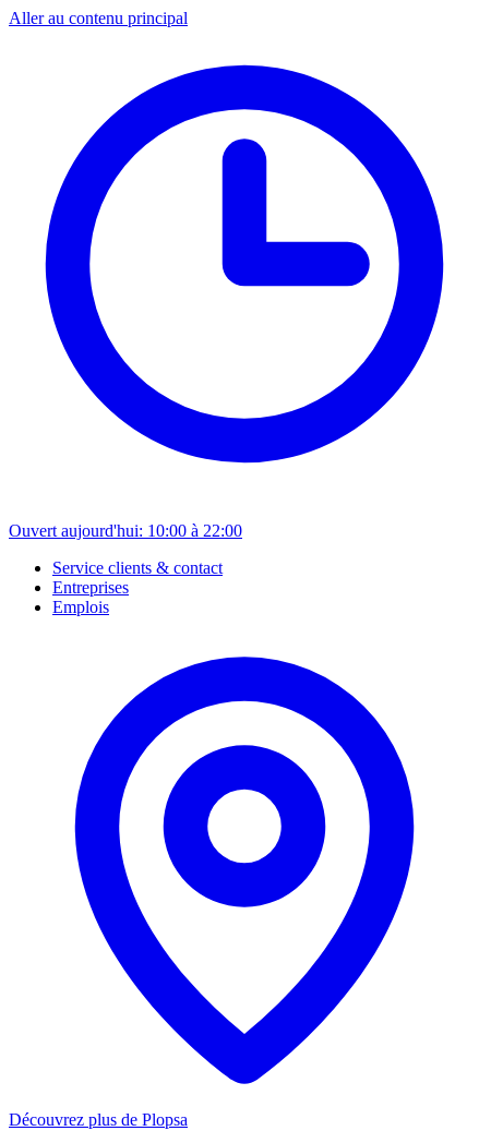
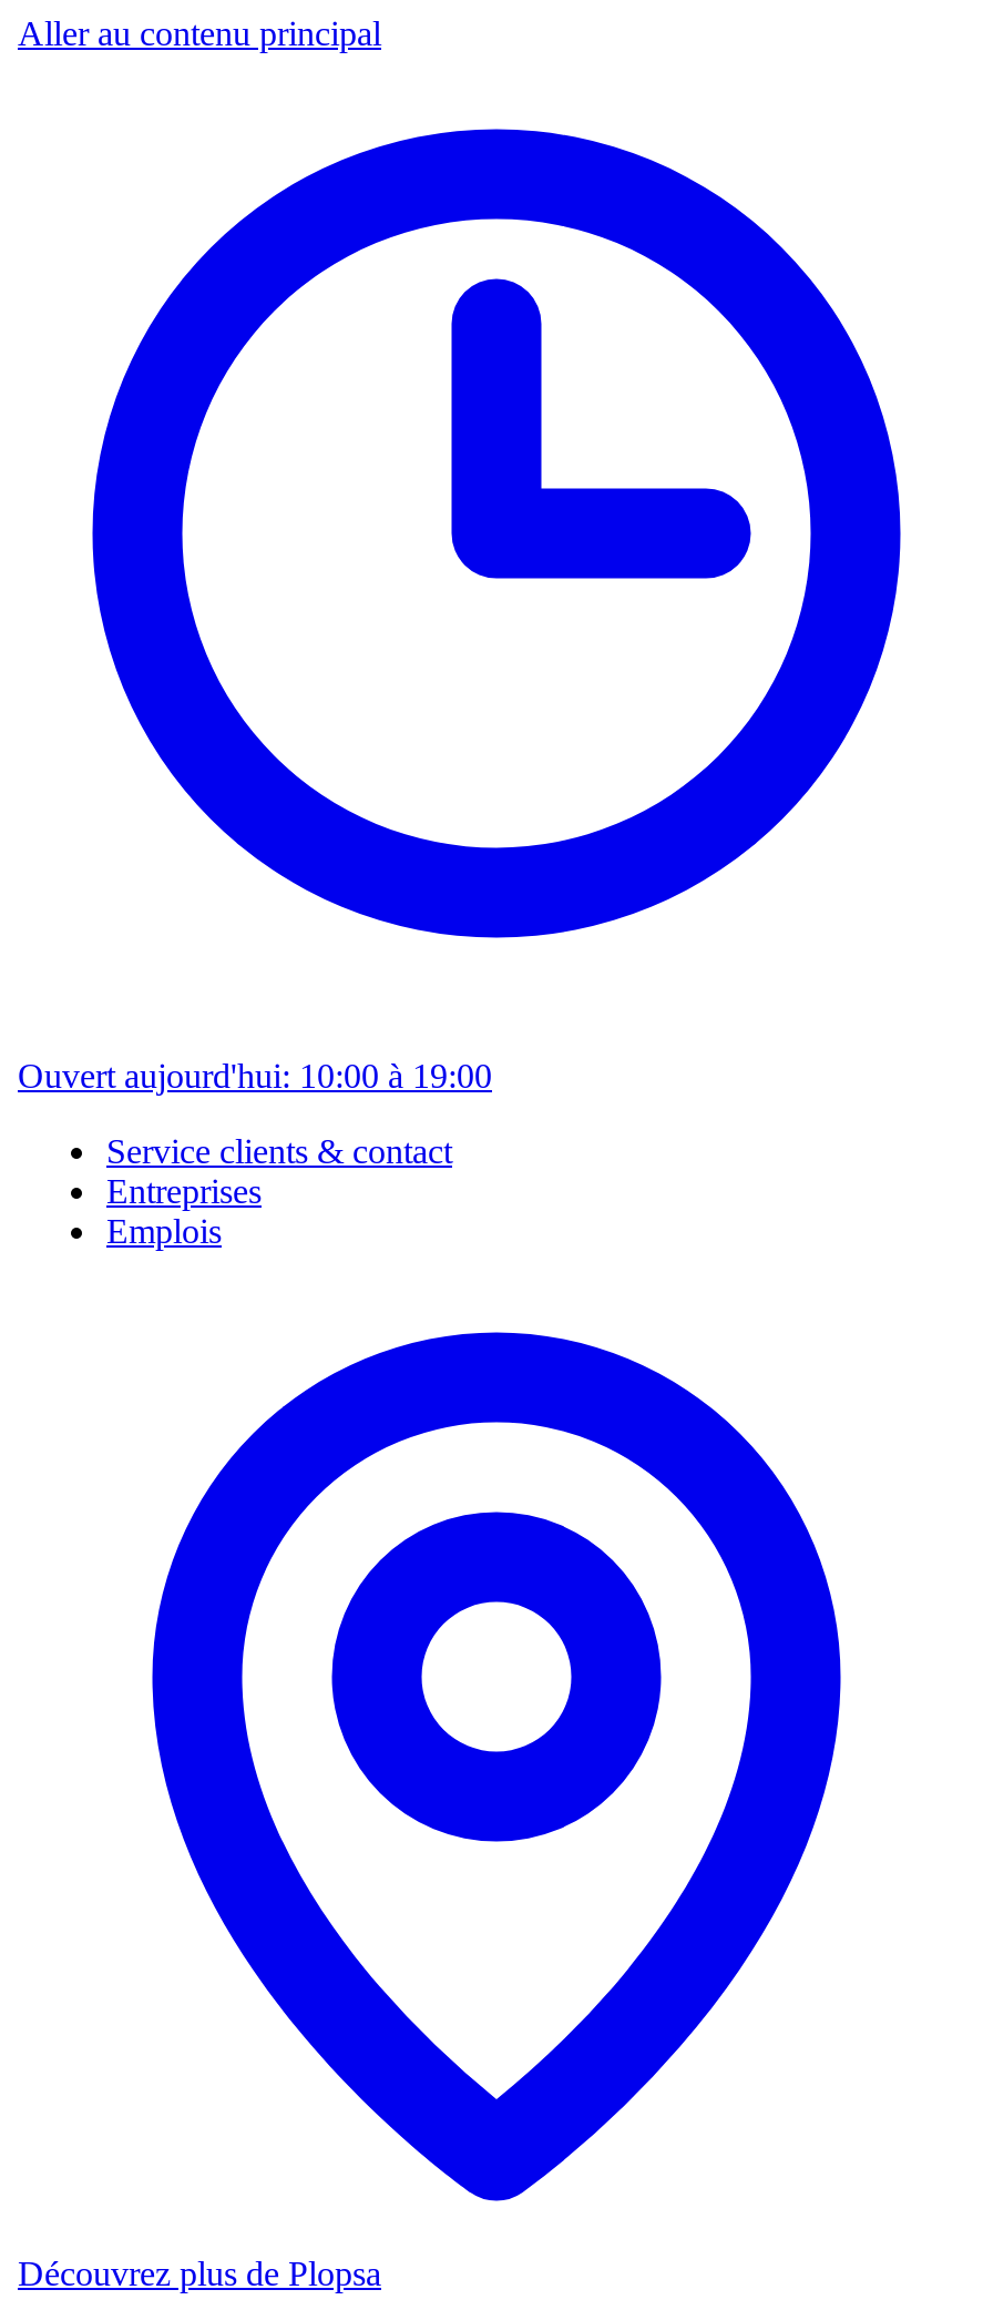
[9,521,242,540] Ouvert aujourd'hui: 10:00 à 22:00 -> [18,1057,492,1095] Ouvert aujourd'hui: 10:00 à 19:00

